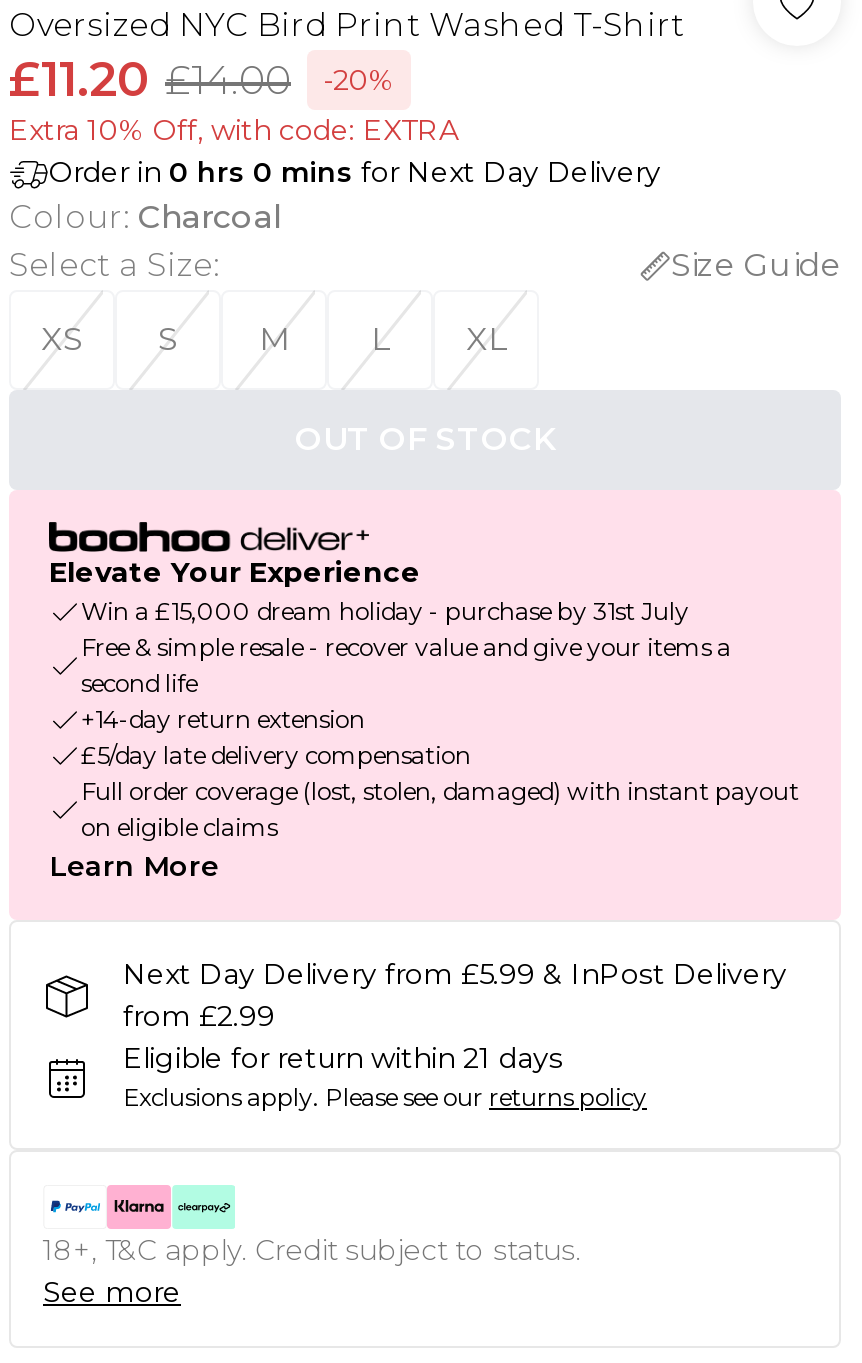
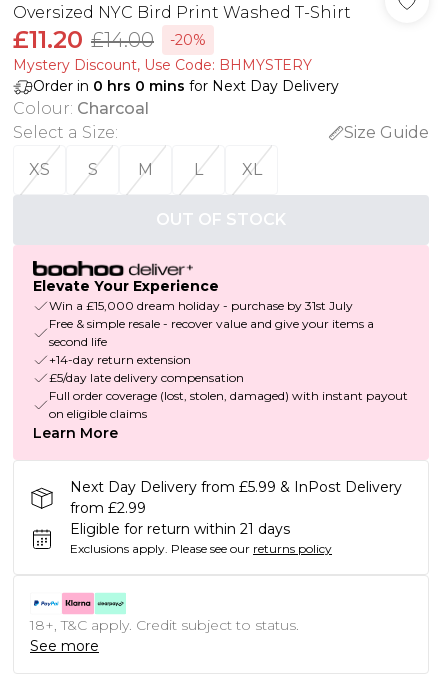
[9,112,459,148] Extra 10% Off, with code: EXTRA -> [13,56,312,74] Mystery Discount, Use Code: BHMYSTERY

